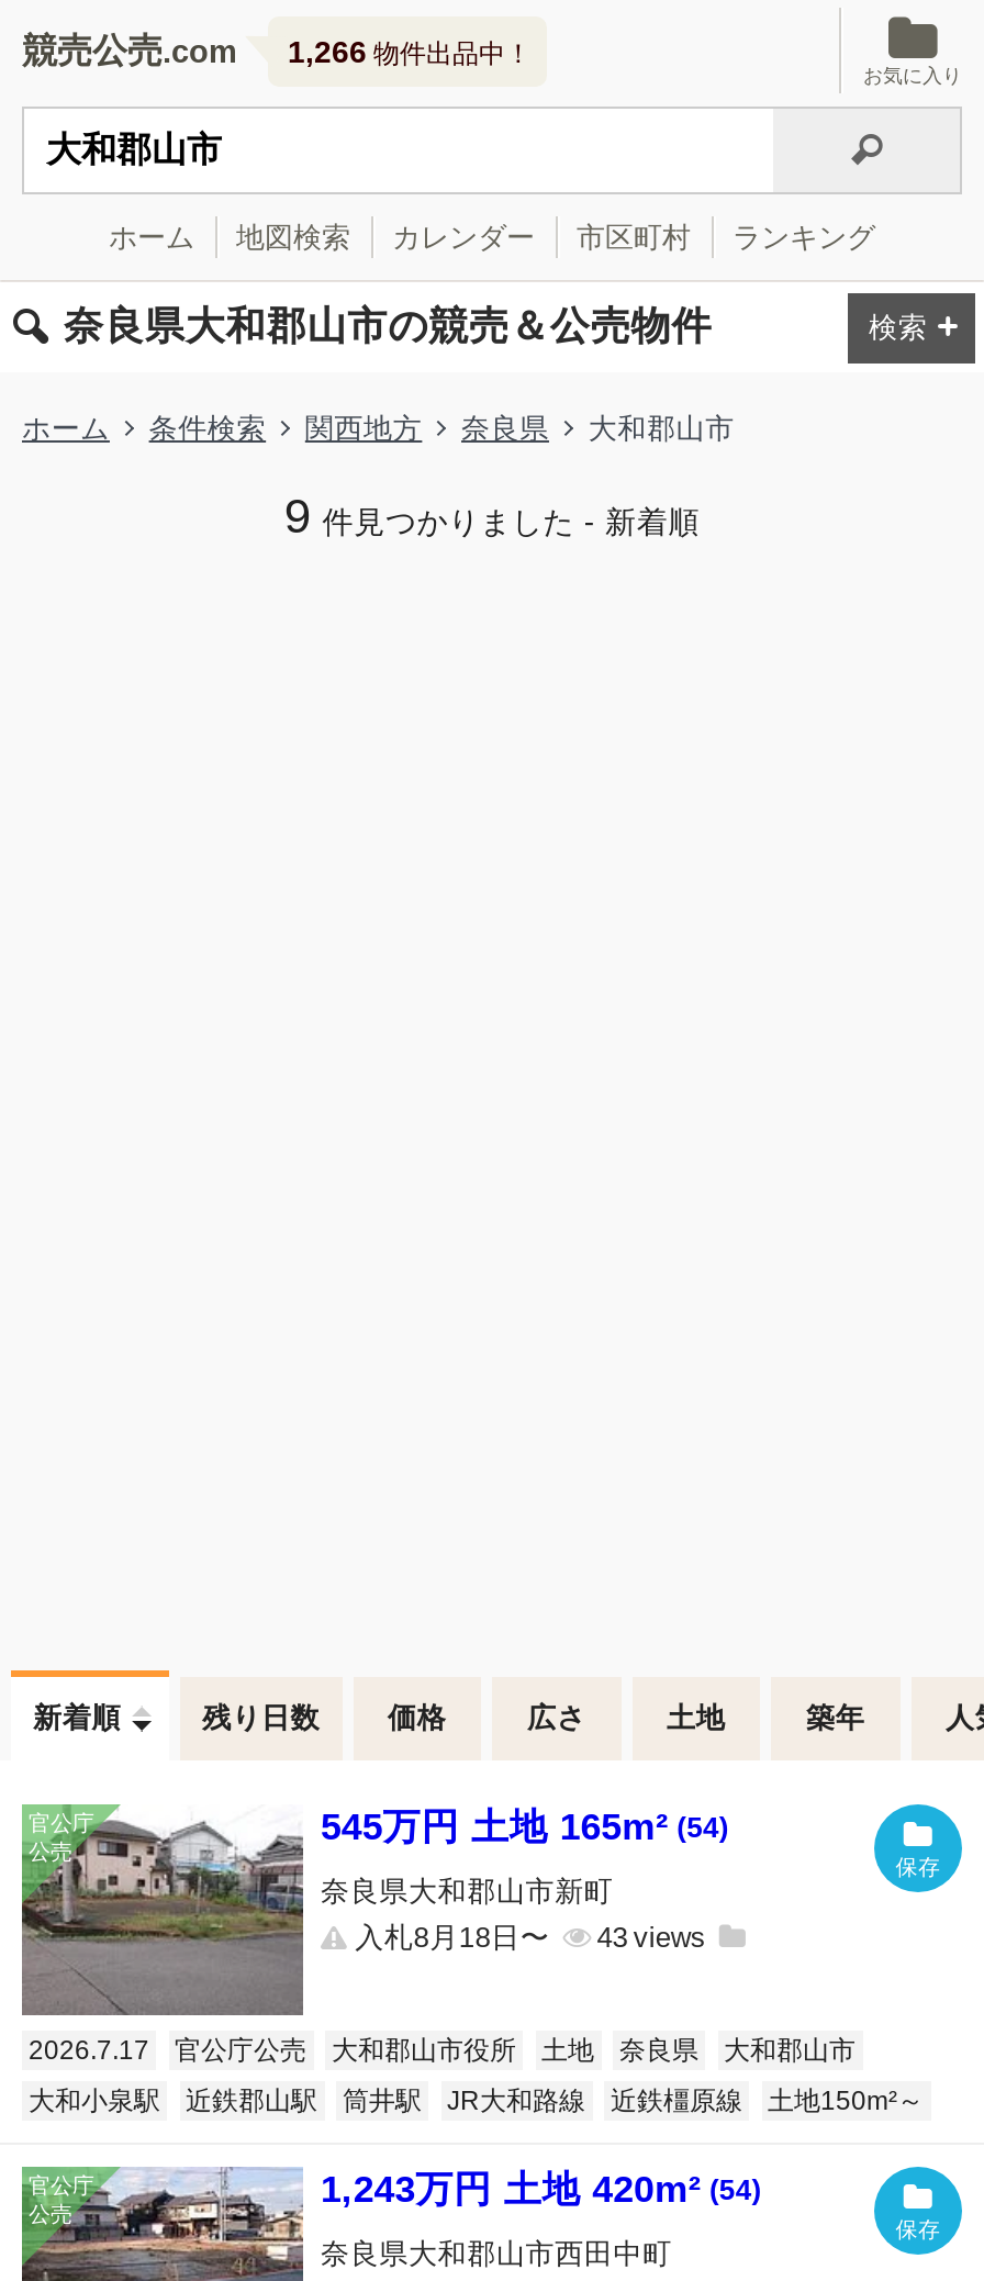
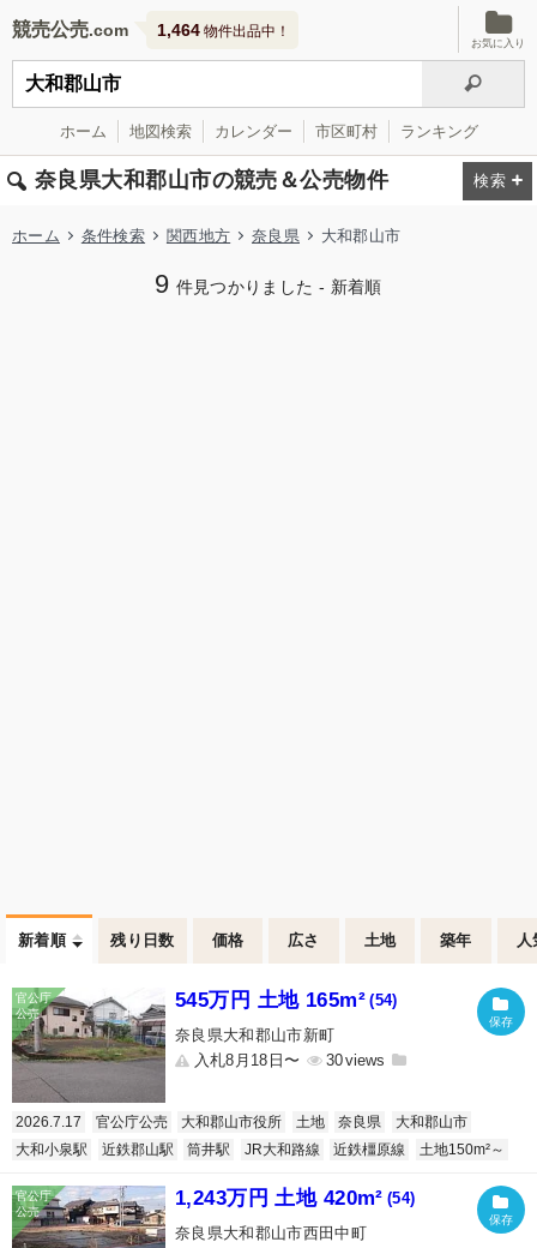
[288,34,532,69] 1,266物件出品中！ -> [157,20,290,40] 1,464物件出品中！
[355,1921,628,1954] 入札8月18日〜 43 -> [194,1051,343,1069] 入札8月18日〜 30

